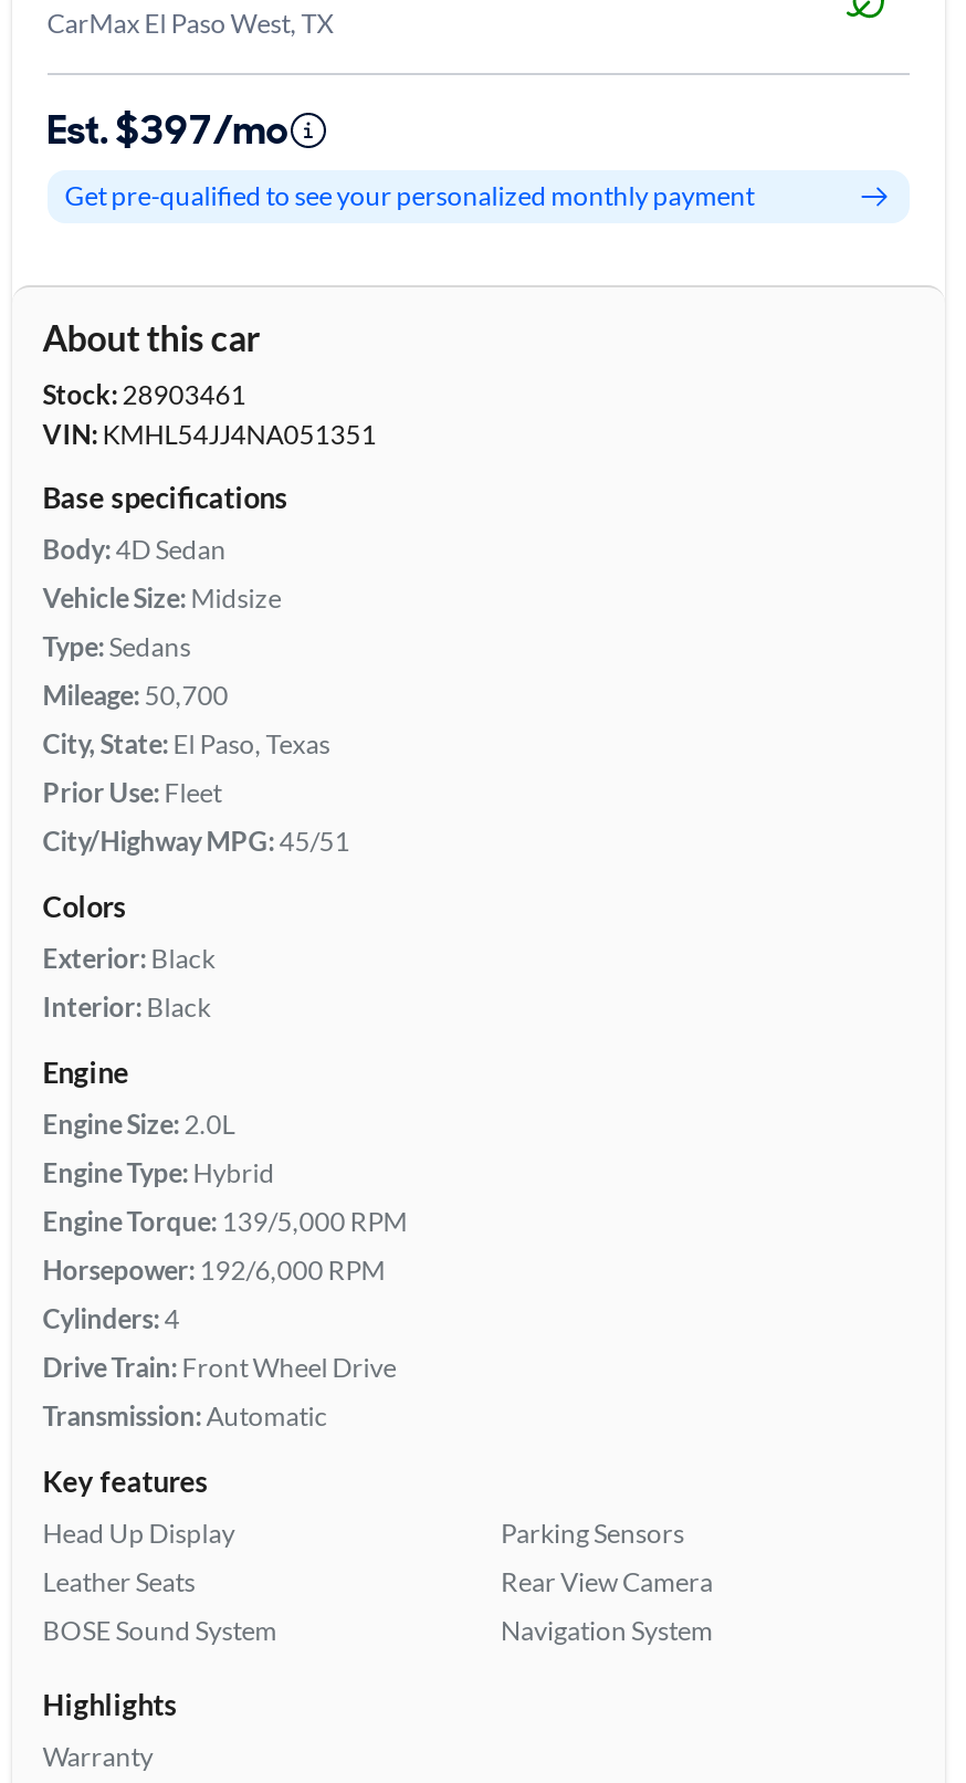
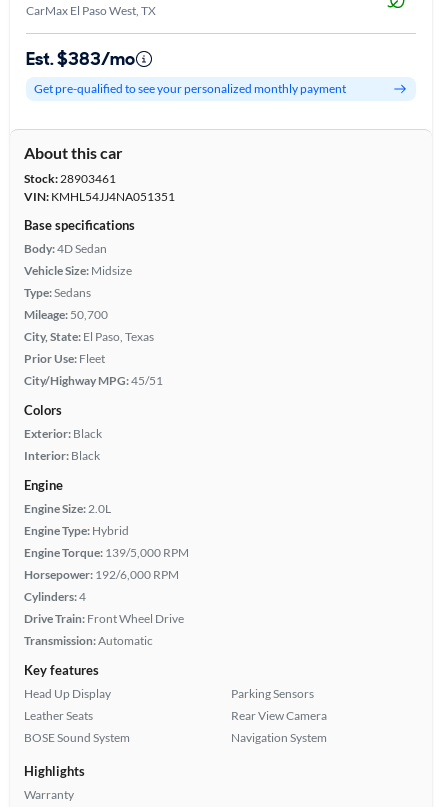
[47,104,288,157] Est. $397/mo -> [26,47,135,71] Est. $383/mo

